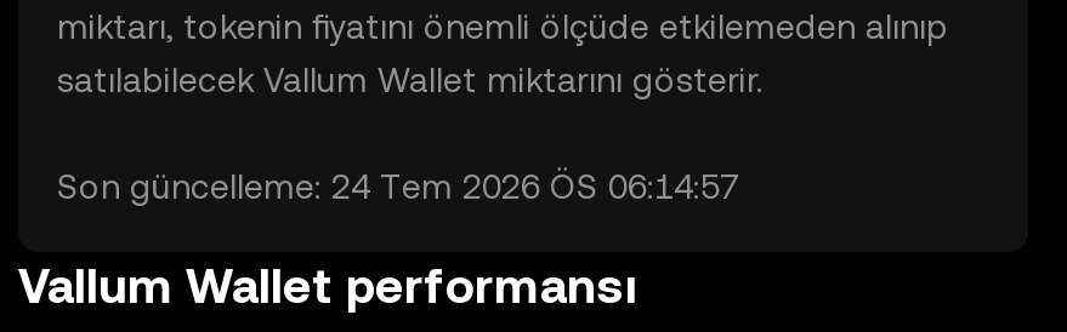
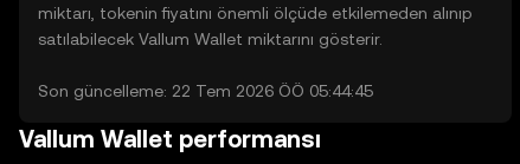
[57,167,739,206] Son güncelleme: 24 Tem 2026 ÖS 06:14:57 -> [38,81,373,100] Son güncelleme: 22 Tem 2026 ÖÖ 05:44:45

